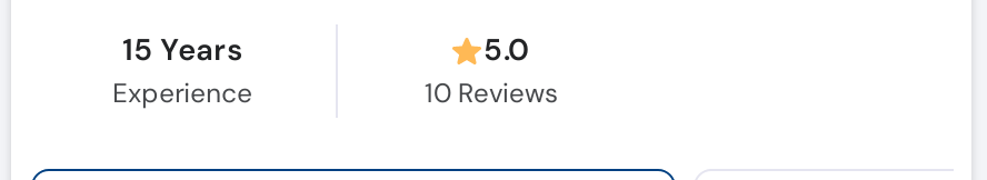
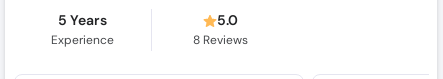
[123,31,243,69] 15 Years -> [58,12,107,29] 5 Years
[425,76,558,111] 10 Reviews -> [193,32,248,48] 8 Reviews

